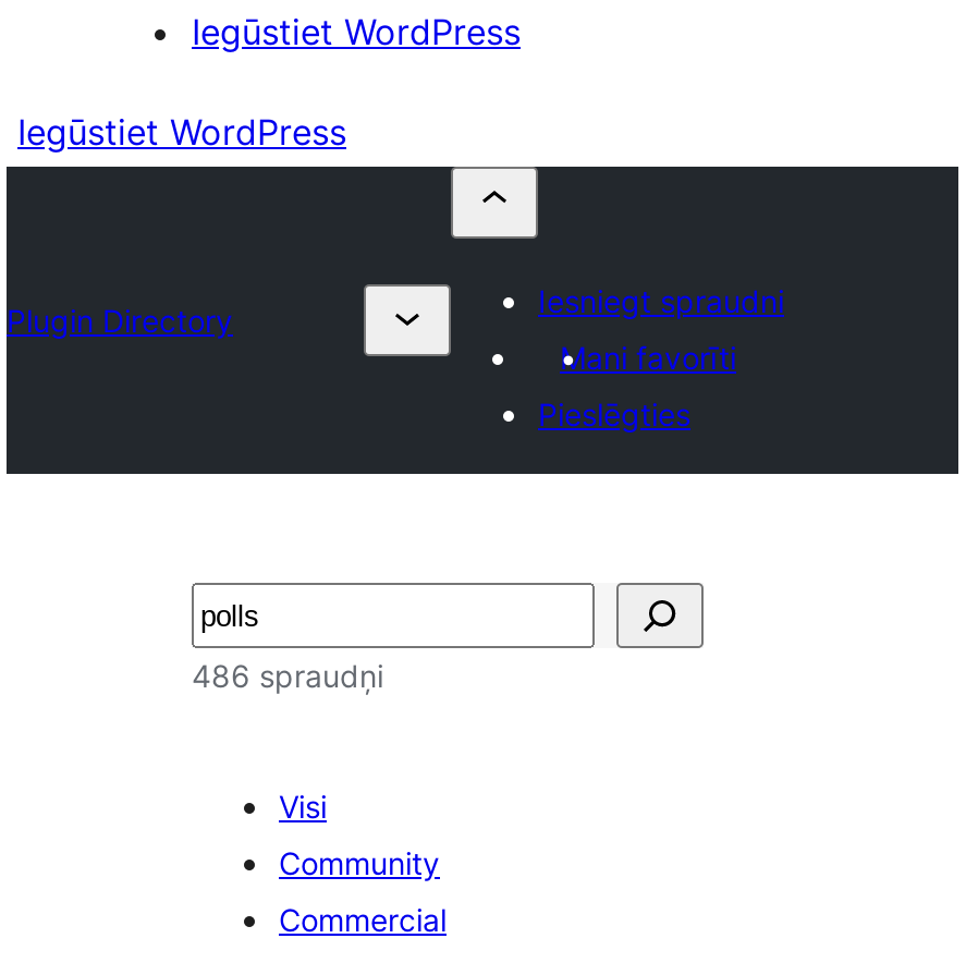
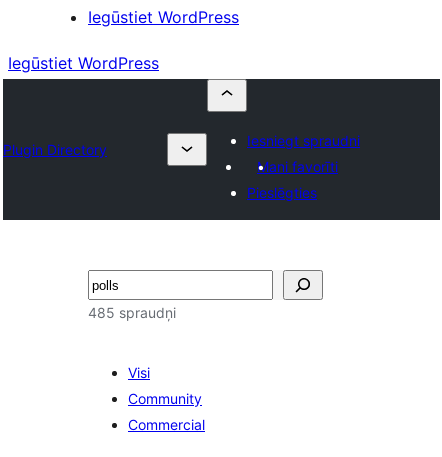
[192,657,383,694] 486 spraudņi -> [88,304,176,321] 485 spraudņi

